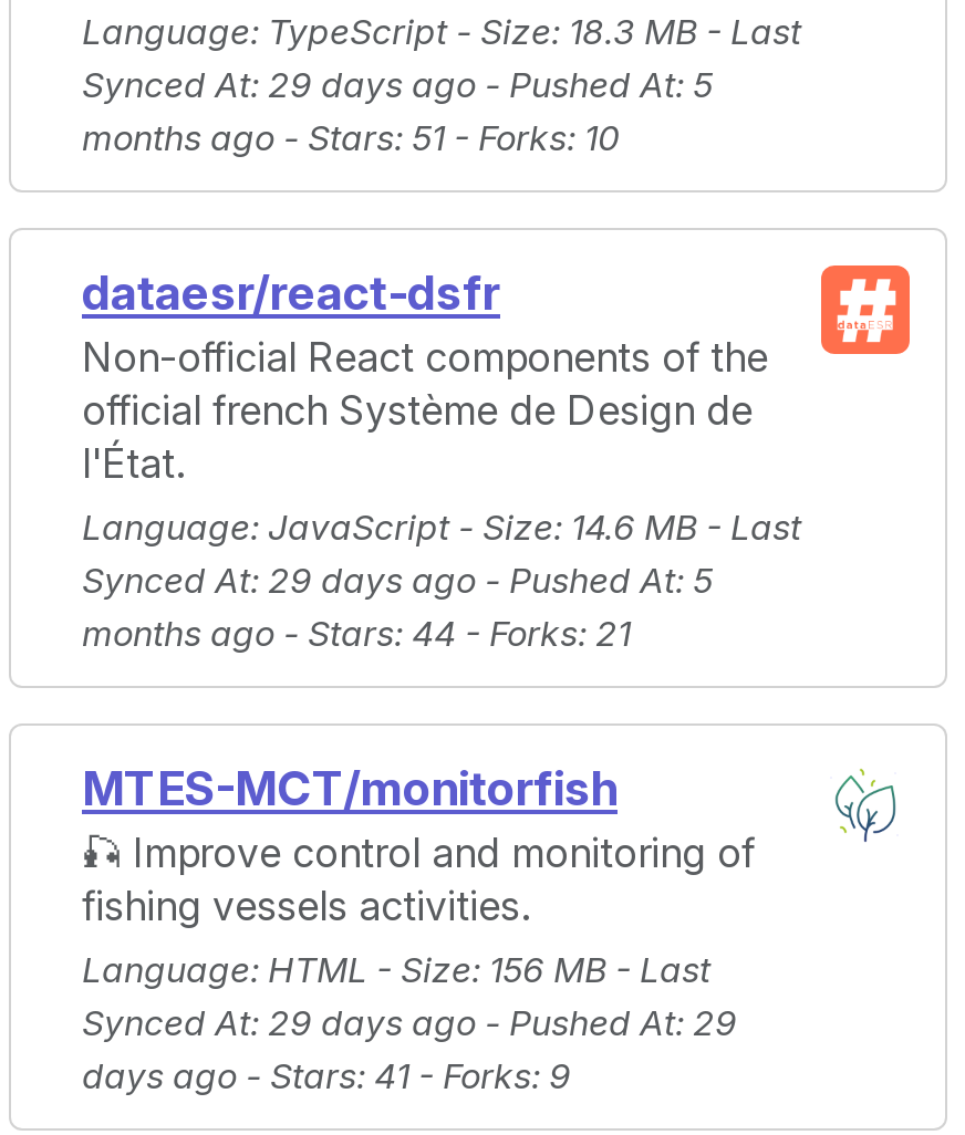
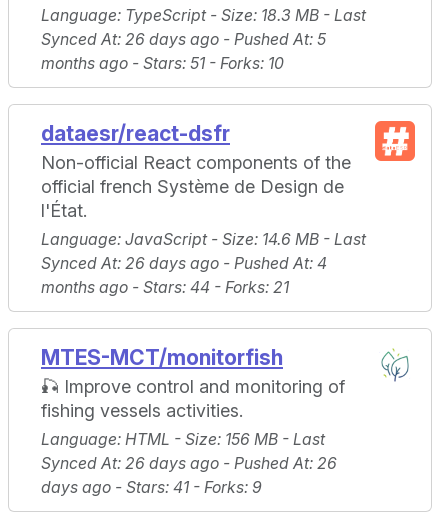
[82,64,713,106] Synced At: 29 days ago - Pushed At: 5 -> [41,30,326,49] Synced At: 26 days ago - Pushed At: 5
[82,560,713,602] Synced At: 29 days ago - Pushed At: 5 -> [41,254,327,273] Synced At: 26 days ago - Pushed At: 4
[82,1002,737,1044] Synced At: 29 days ago - Pushed At: 29 -> [41,454,337,473] Synced At: 26 days ago - Pushed At: 26

